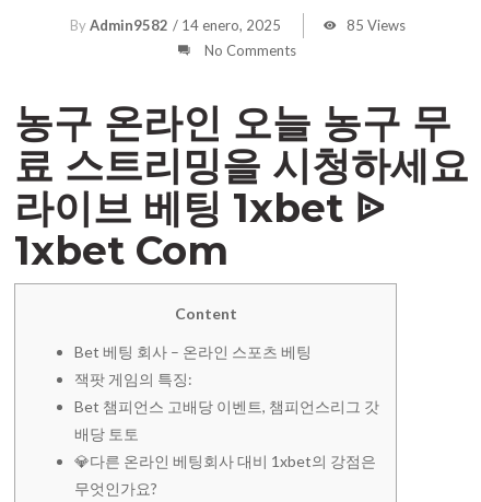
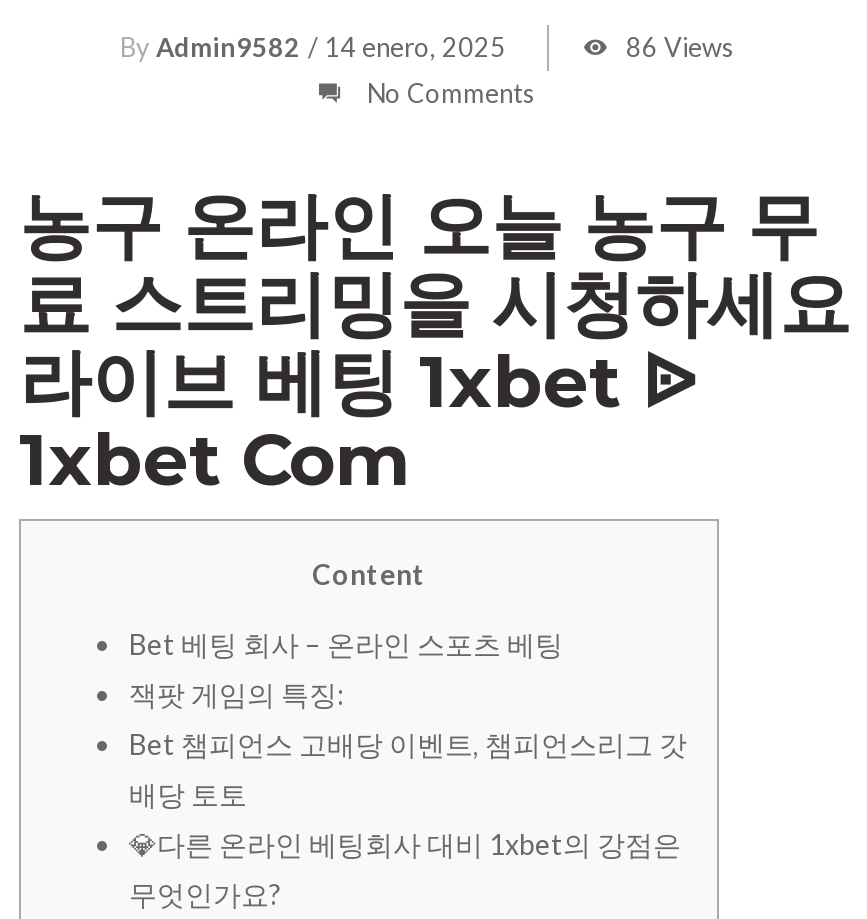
[346,16,405,34] 85 Views -> [626,30,734,62] 86 Views

